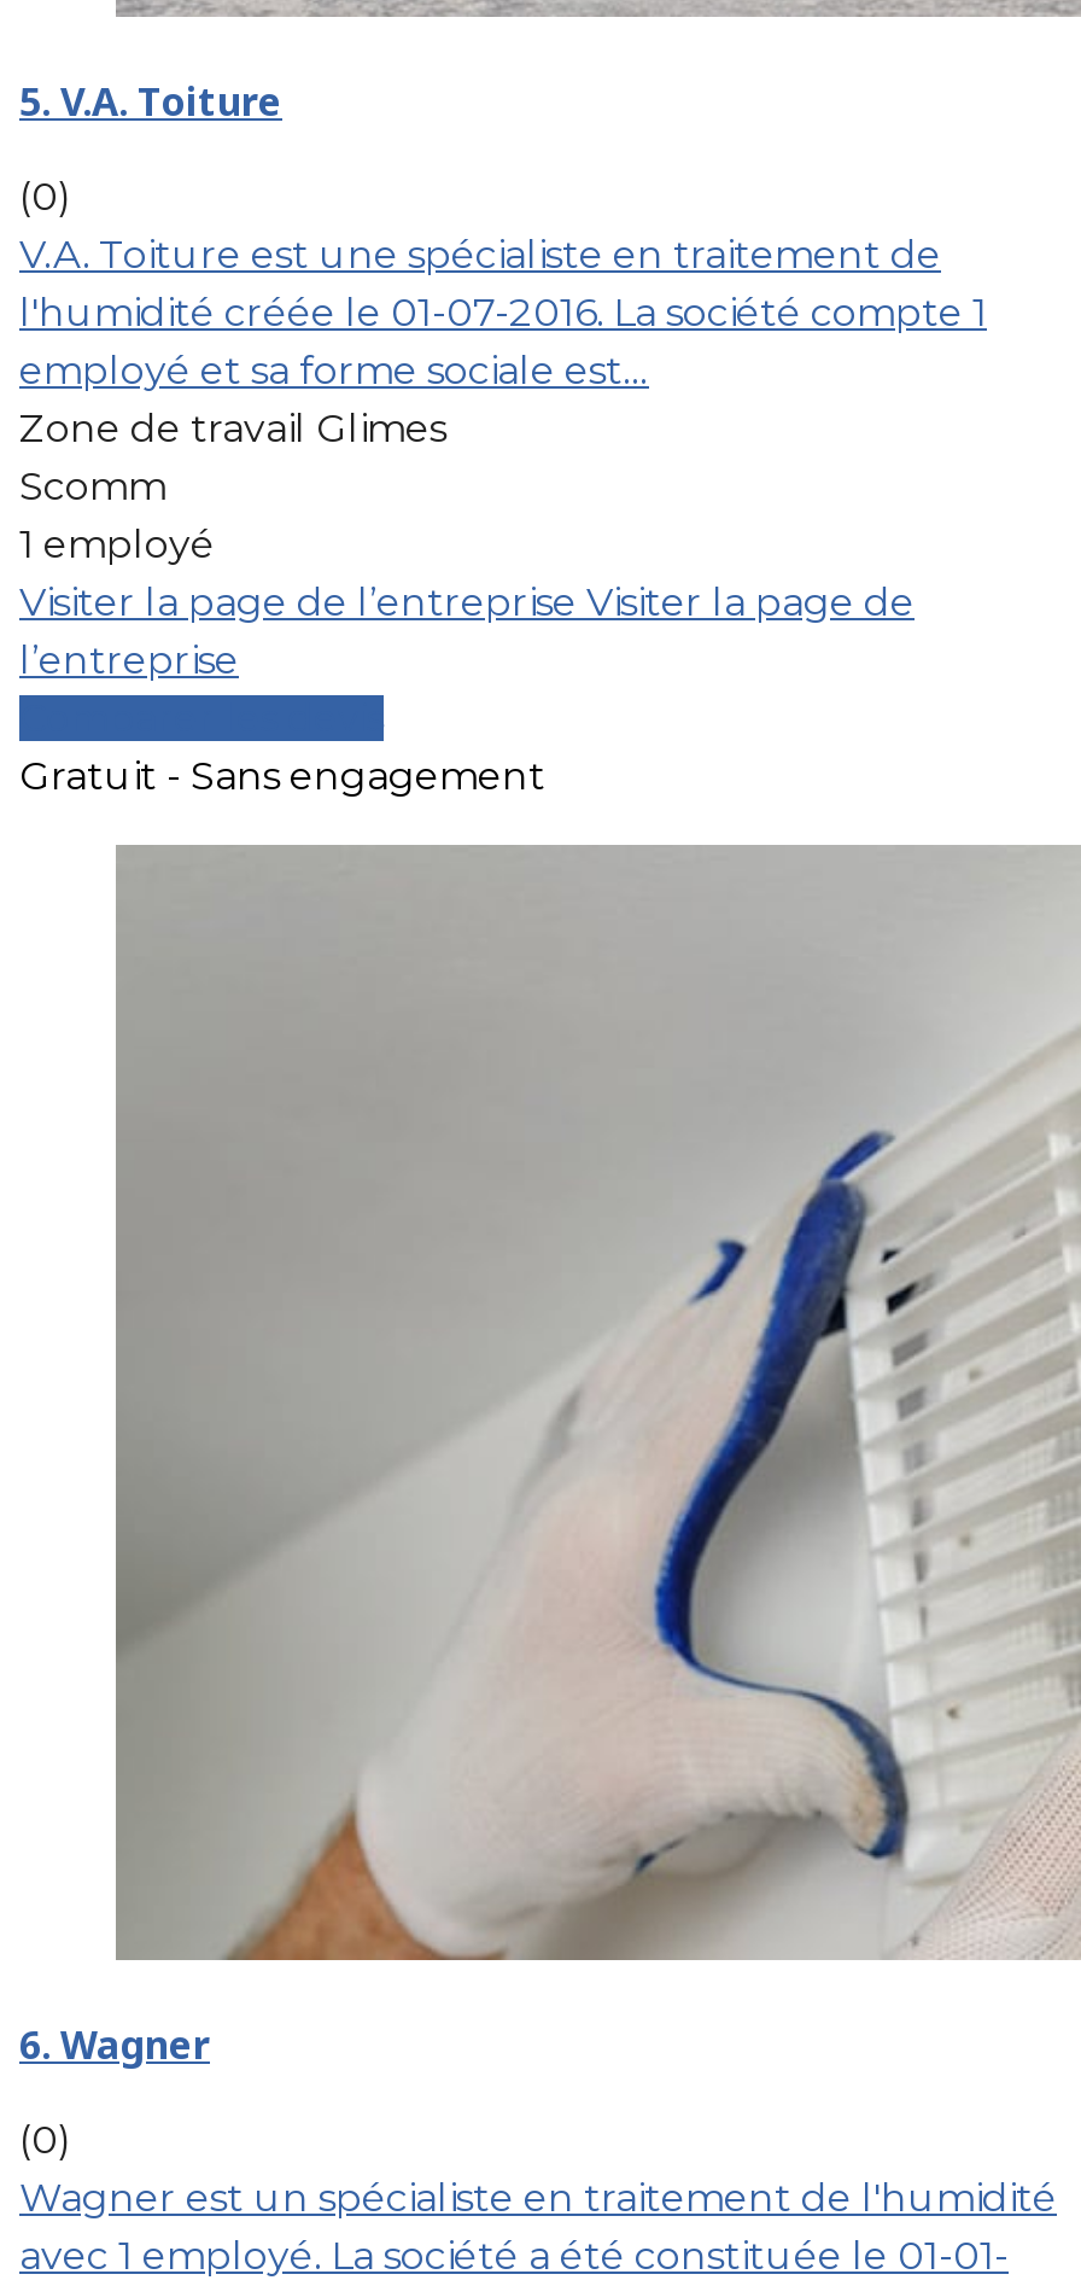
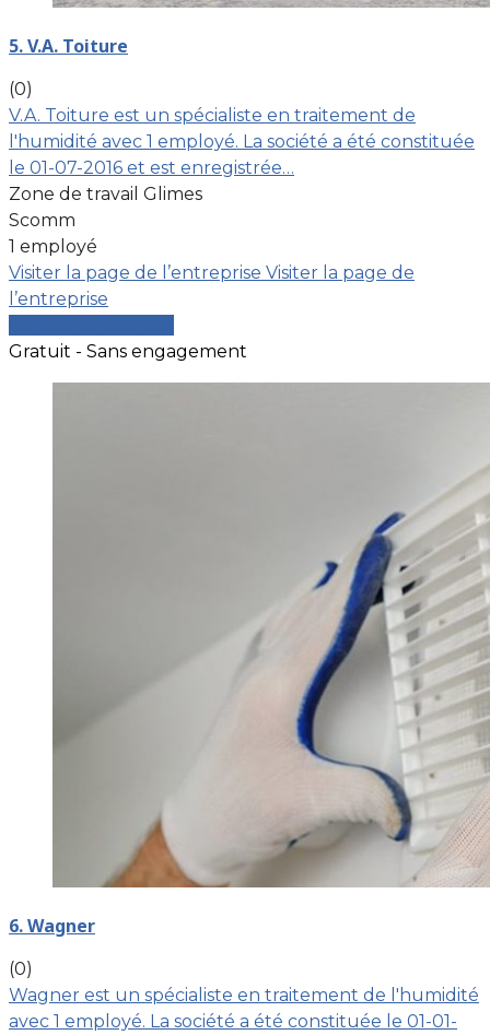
[19,231,987,393] V.A. Toiture est une spécialiste en traitement de | l'humidité créée le 01-07-2016. La société compte 1 | employé et sa forme sociale est… -> [9,105,475,178] V.A. Toiture est un spécialiste en traitement de | l'humidité avec 1 employé. La société a été constituée | le 01-07-2016 et est enregistrée…

